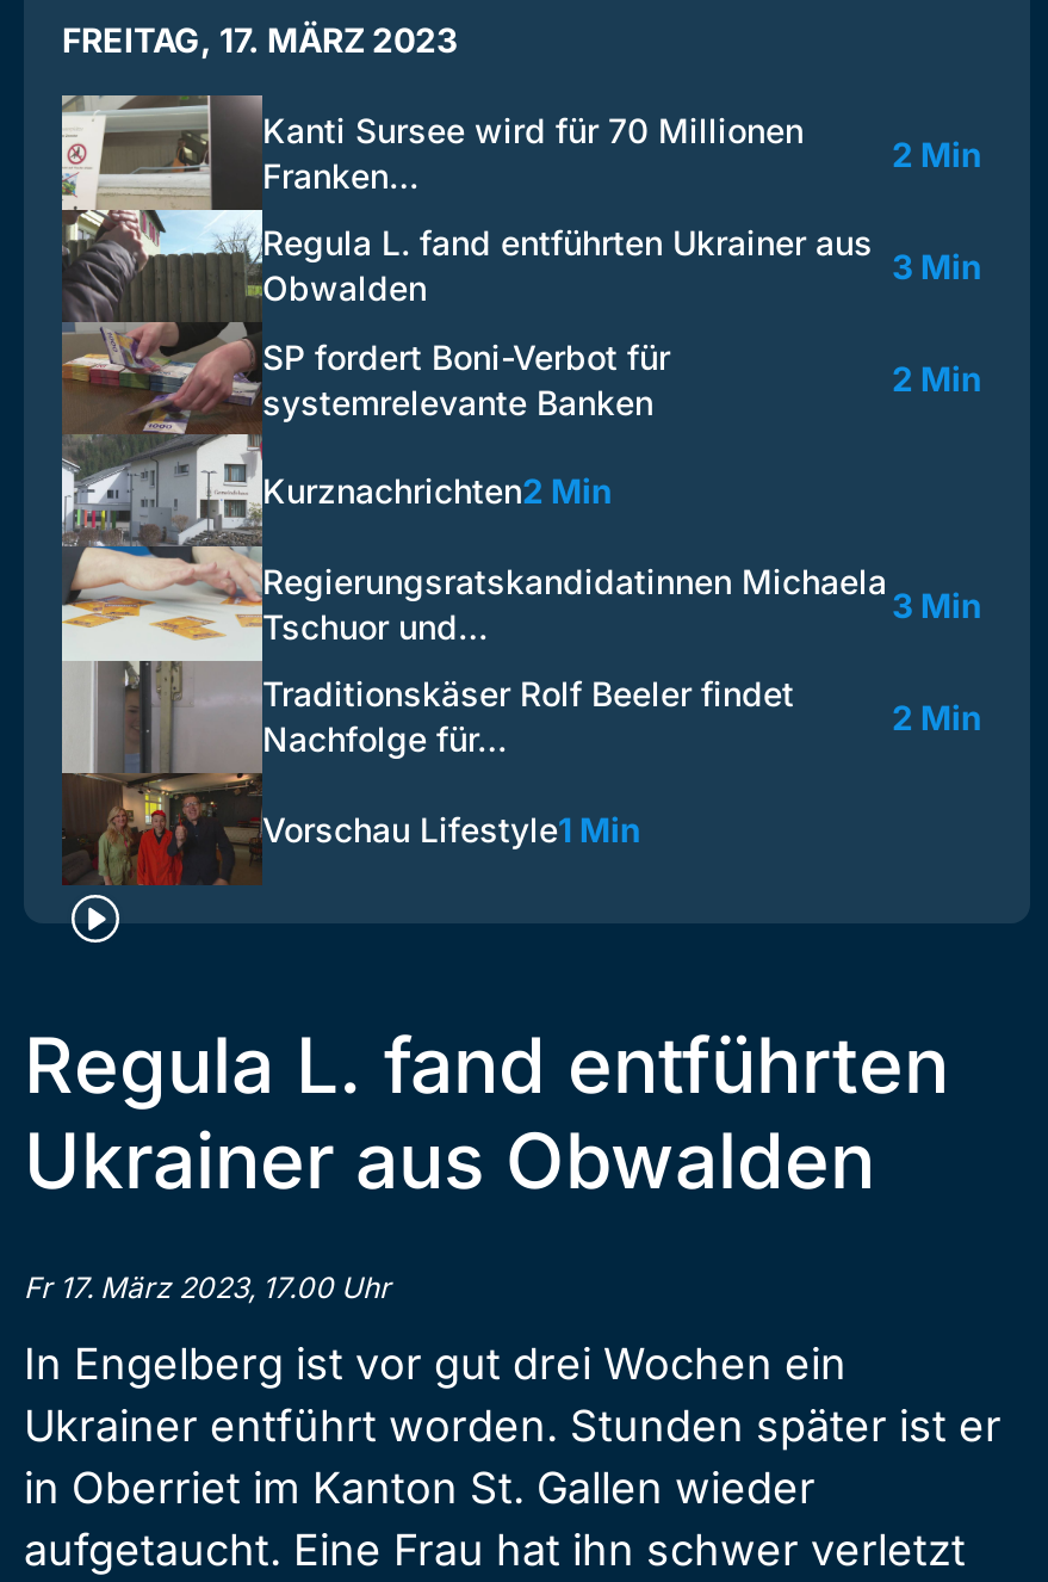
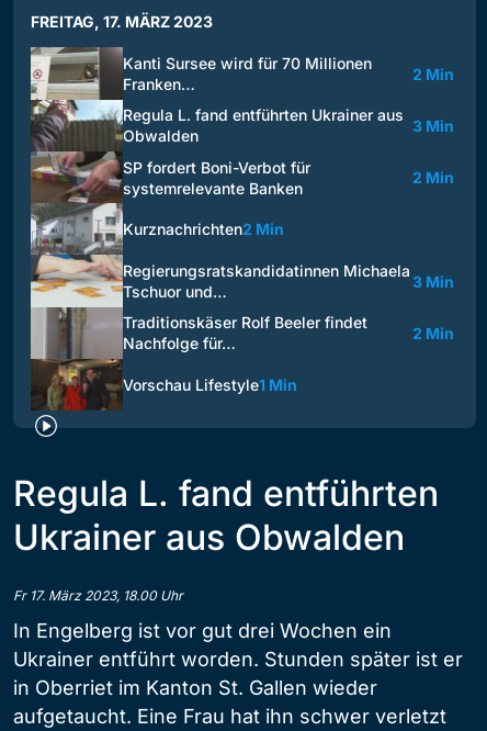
[24,1270,391,1305] Fr 17. März 2023, 17.00 Uhr -> [13,587,183,604] Fr 17. März 2023, 18.00 Uhr

